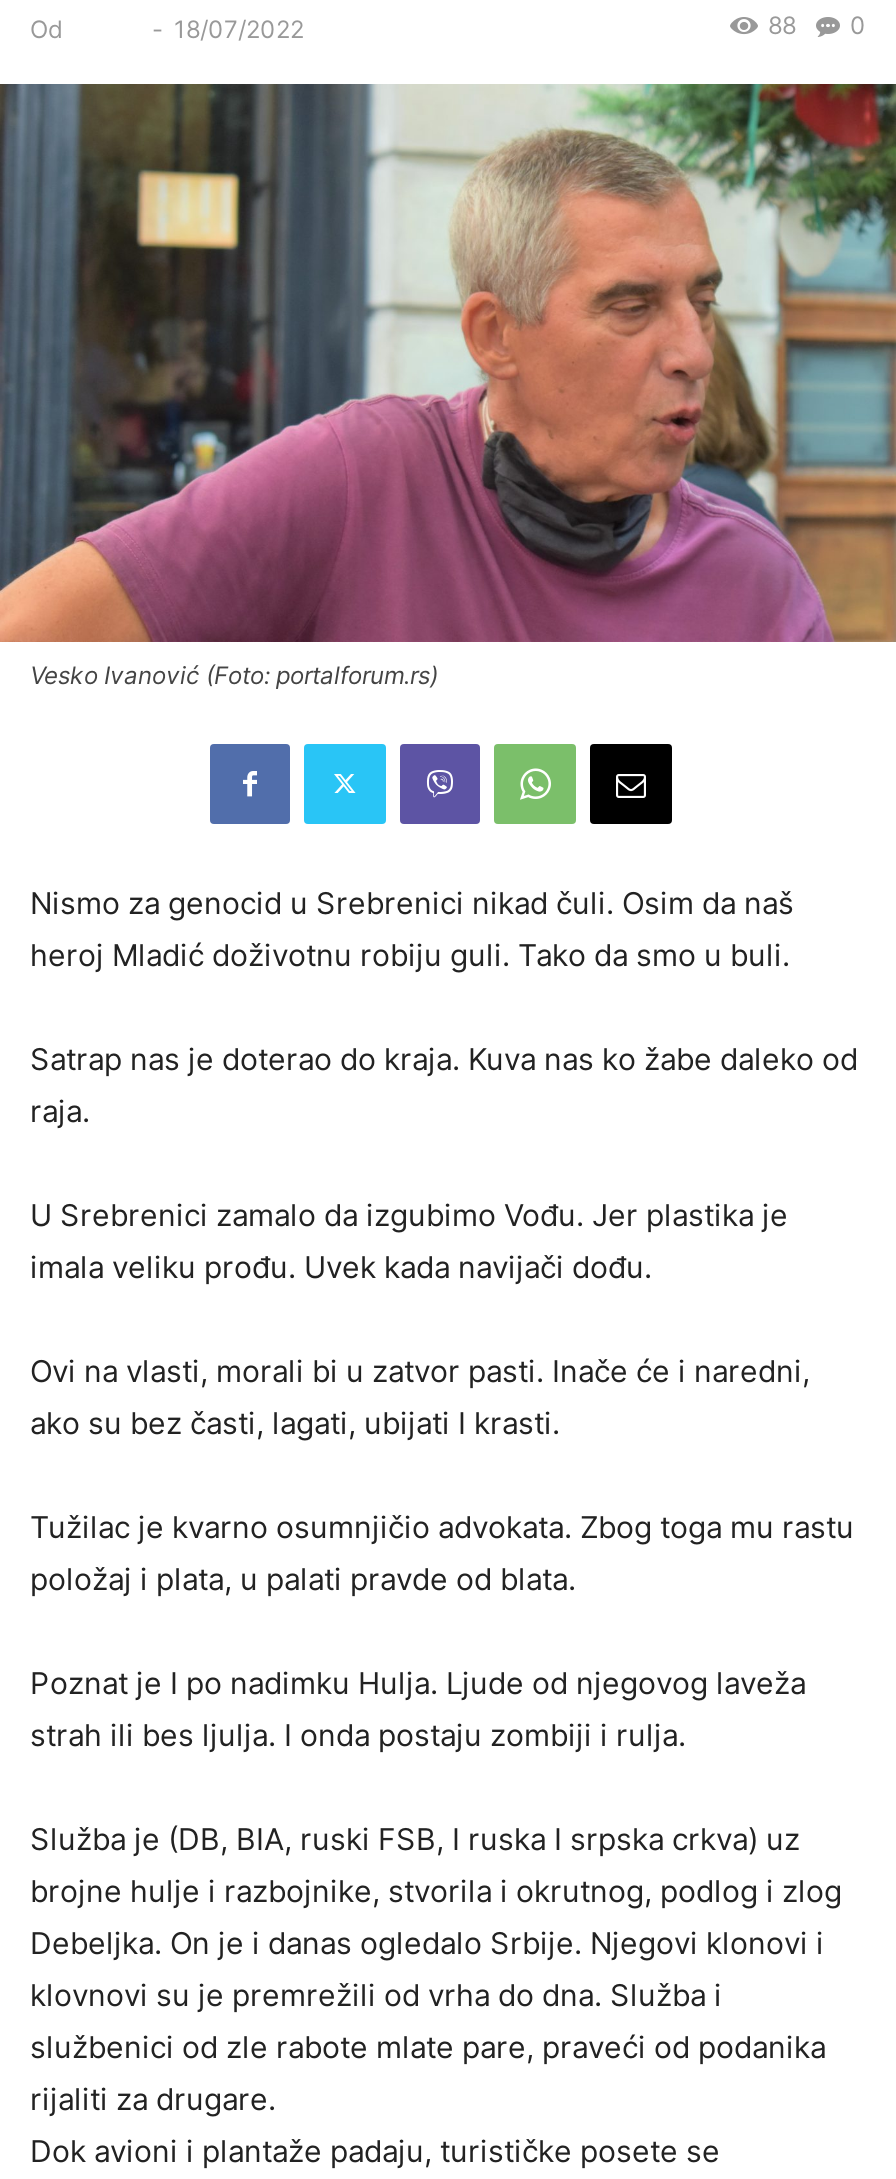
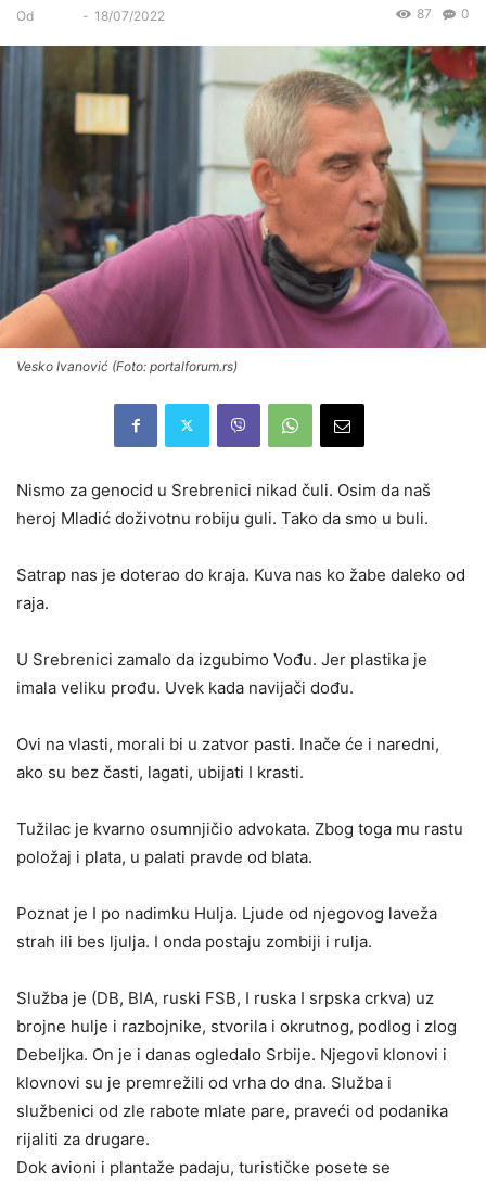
[768,10,866,40] 88 0 -> [417,5,470,22] 87 0

